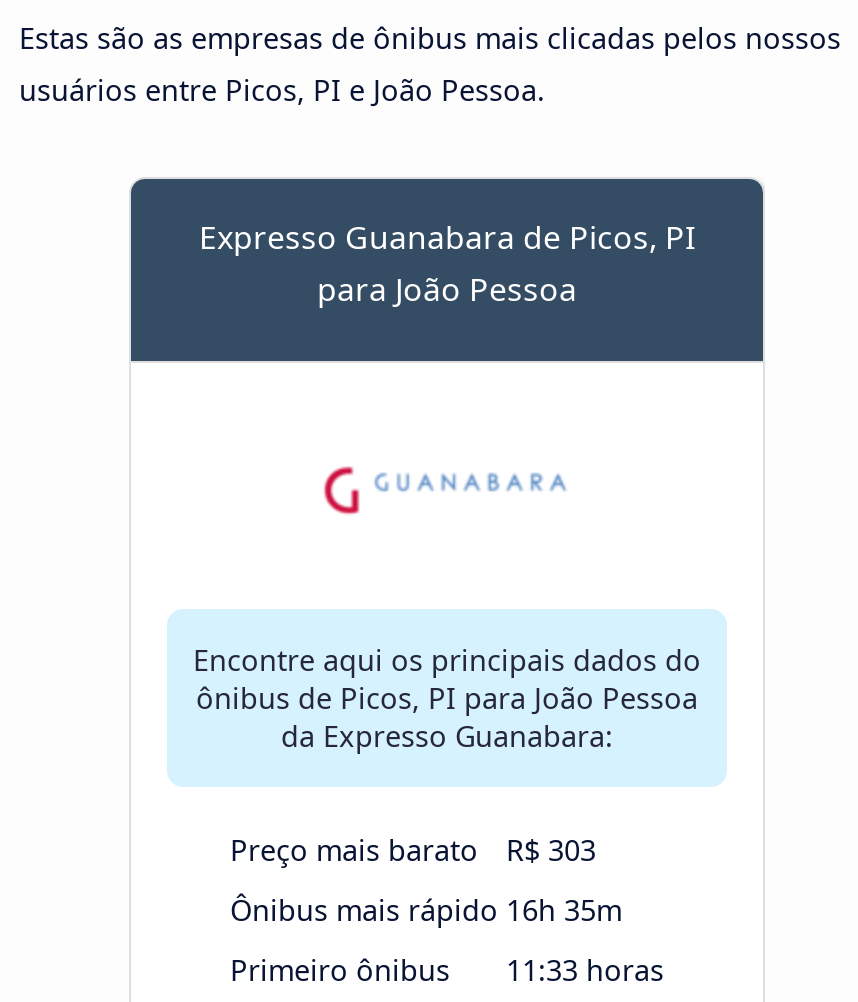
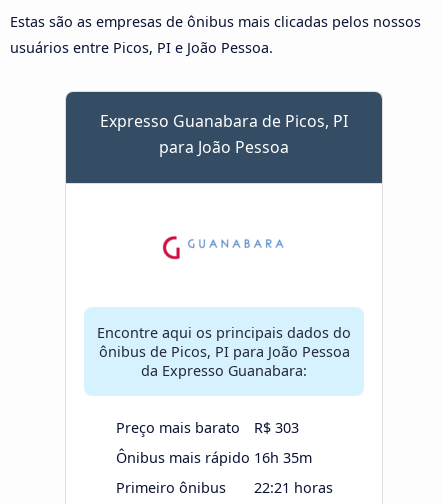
[230,951,664,989] Primeiro ônibus 11:33 horas -> [115,478,332,497] Primeiro ônibus 22:21 horas

